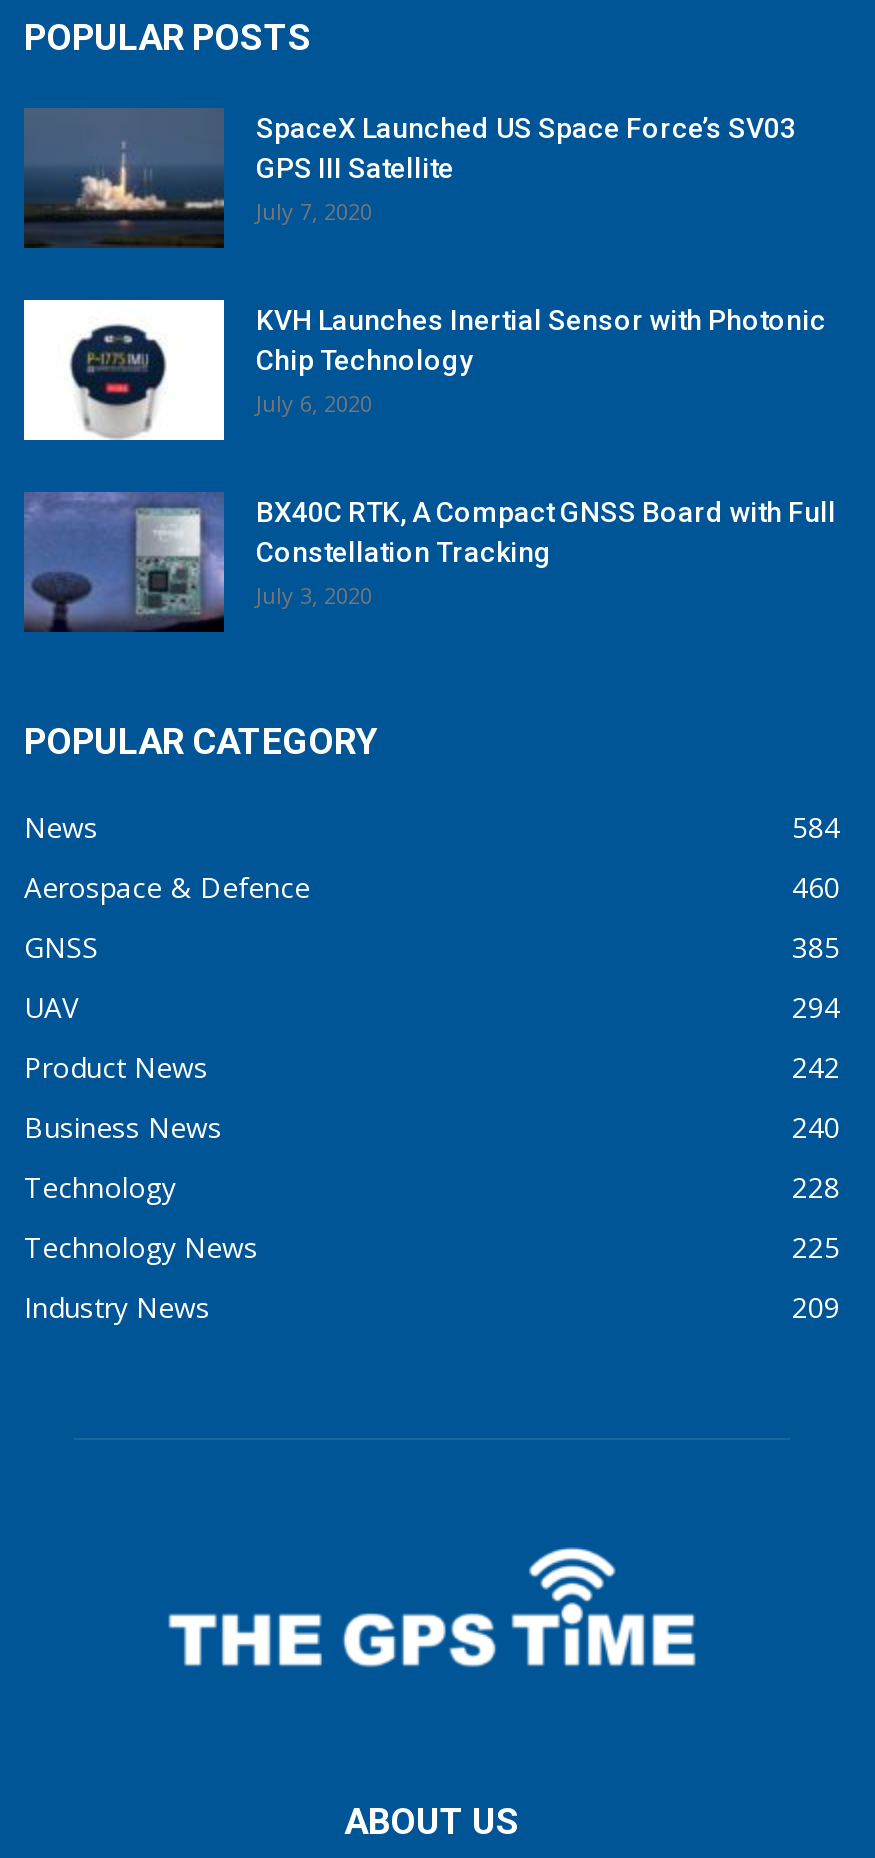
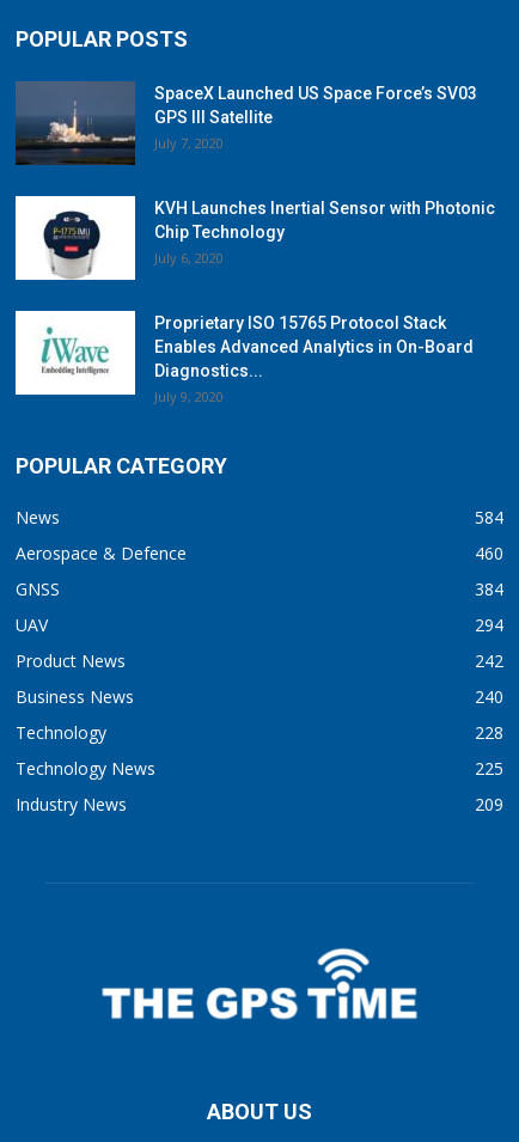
[24,492,836,634] [image] | BX40C RTK, A Compact GNSS Board with Full | Constellation Tracking | July 3, 2020 -> [14,310,474,405] [image] | Proprietary ISO 15765 Protocol Stack | Enables Advanced Analytics in On-Board | Diagnostics... | July 9, 2020
[792,928,840,966] 385 -> [475,577,503,600] 384

